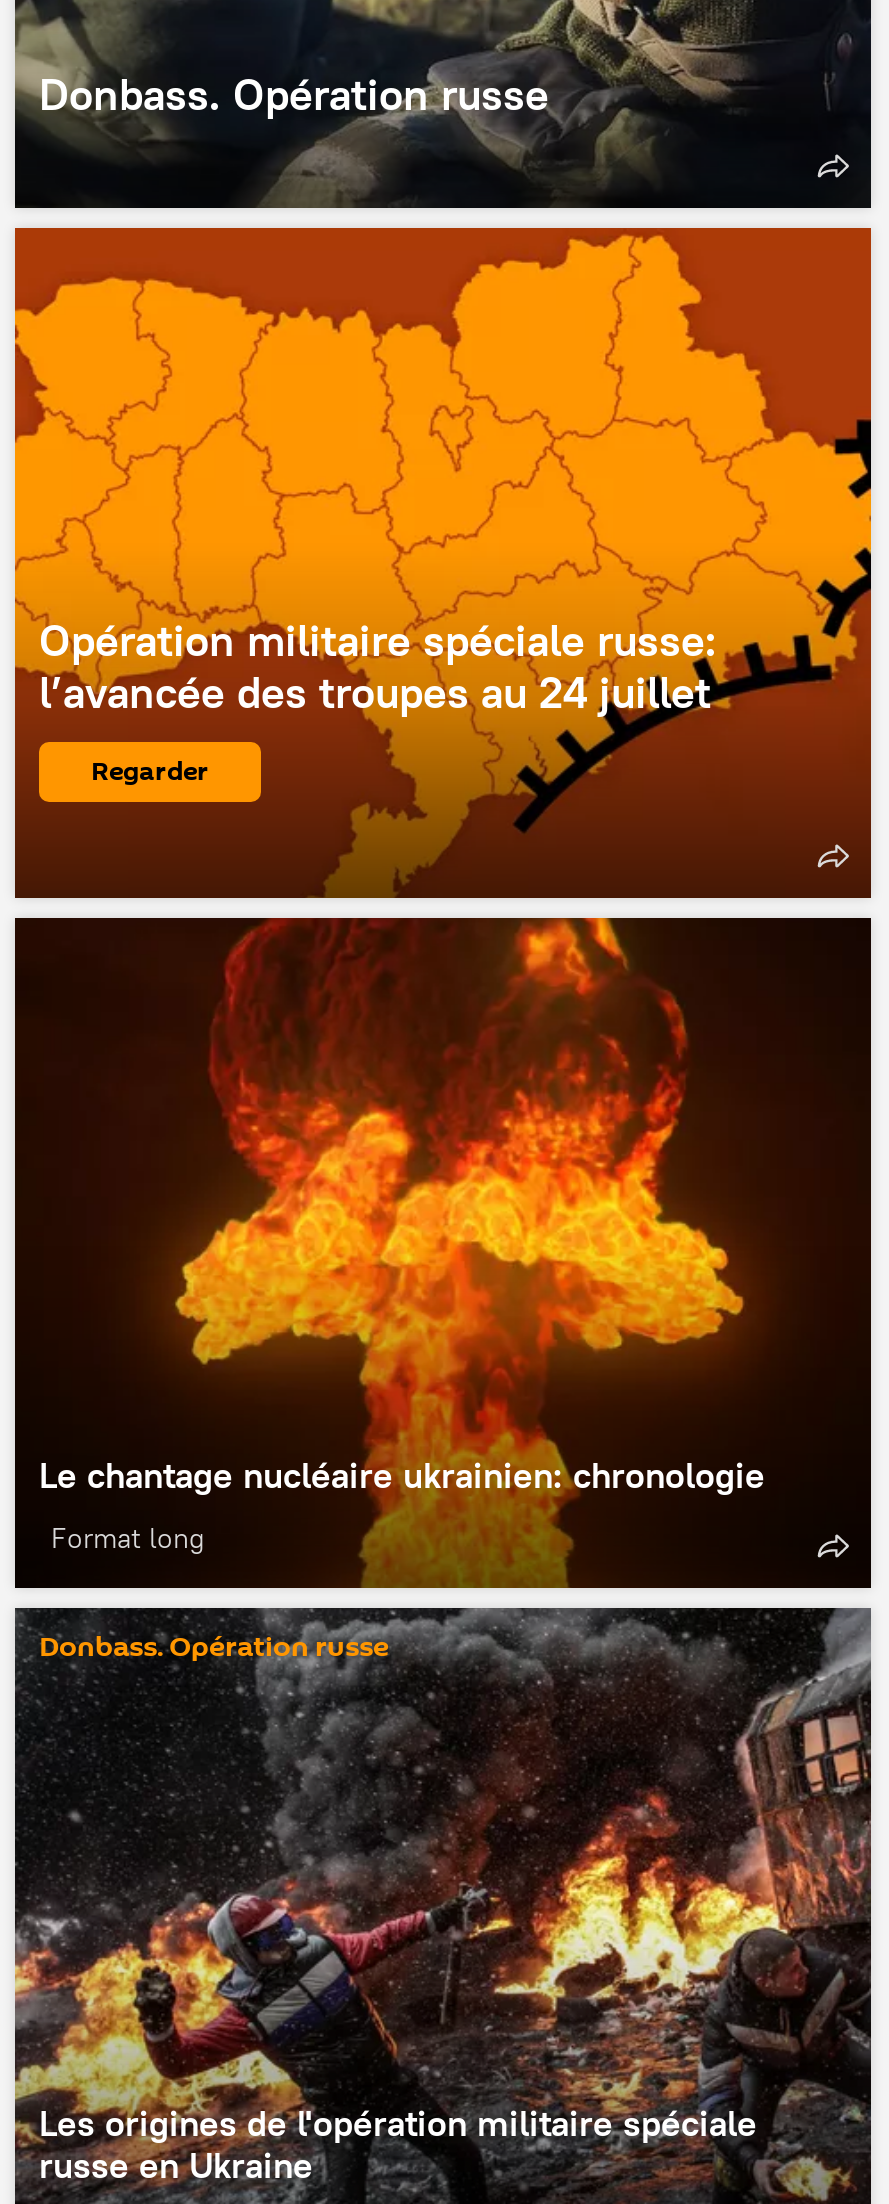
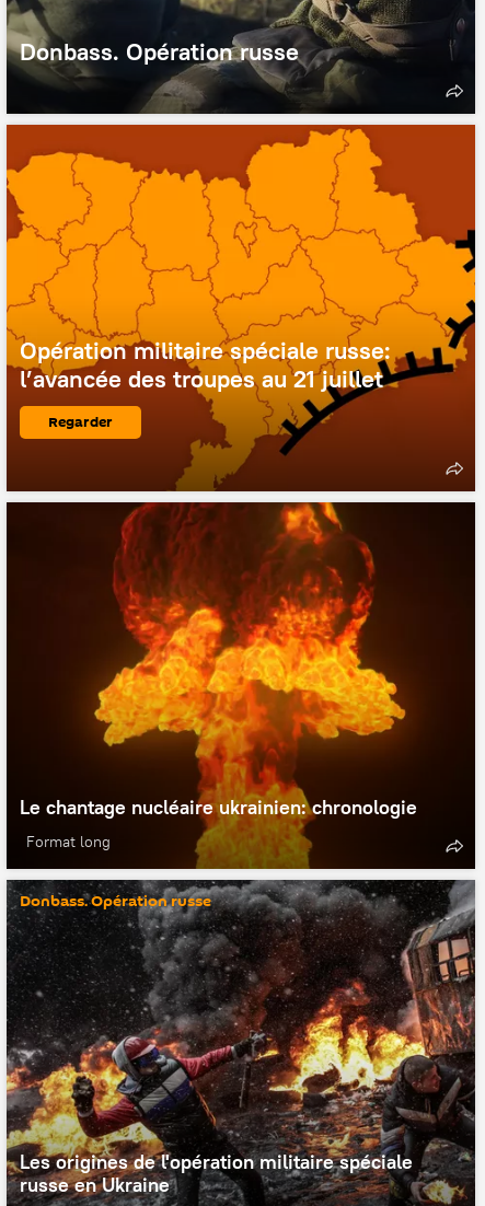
[39,664,711,720] l’avancée des troupes au 24 juillet -> [20,363,383,394] l’avancée des troupes au 21 juillet

